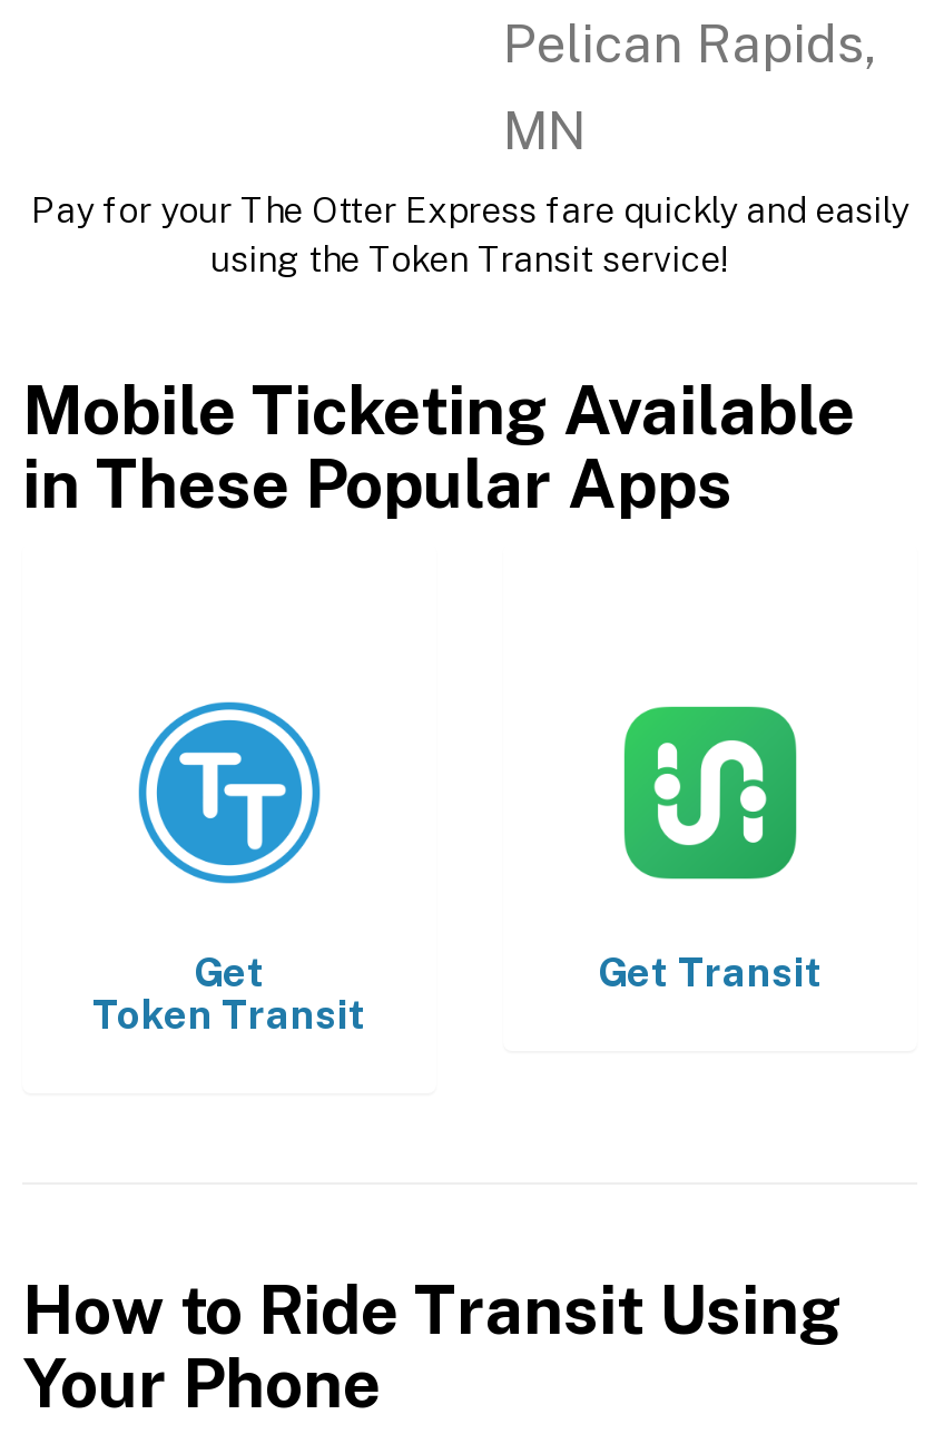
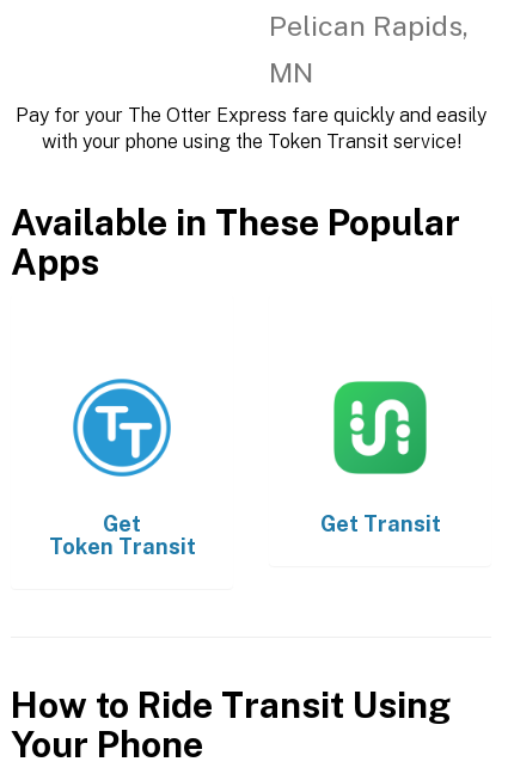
[210,238,729,281] using the Token Transit service! -> [41,130,461,153] with your phone using the Token Transit service!
[22,370,855,523] Mobile Ticketing Available | in These Popular Apps -> [11,201,460,283] Available in These Popular | Apps

